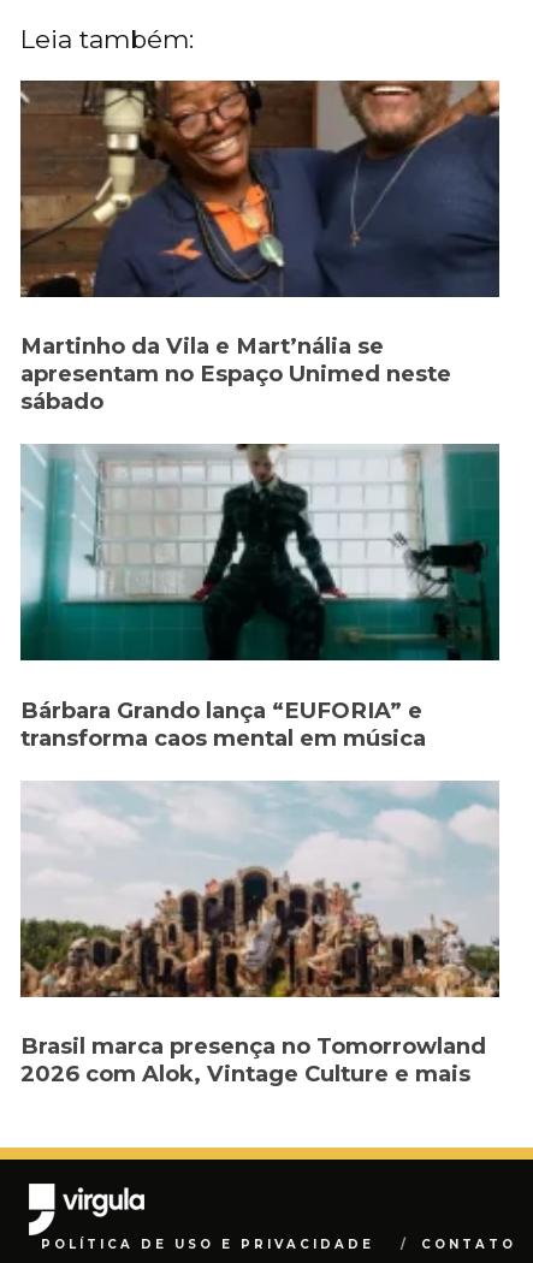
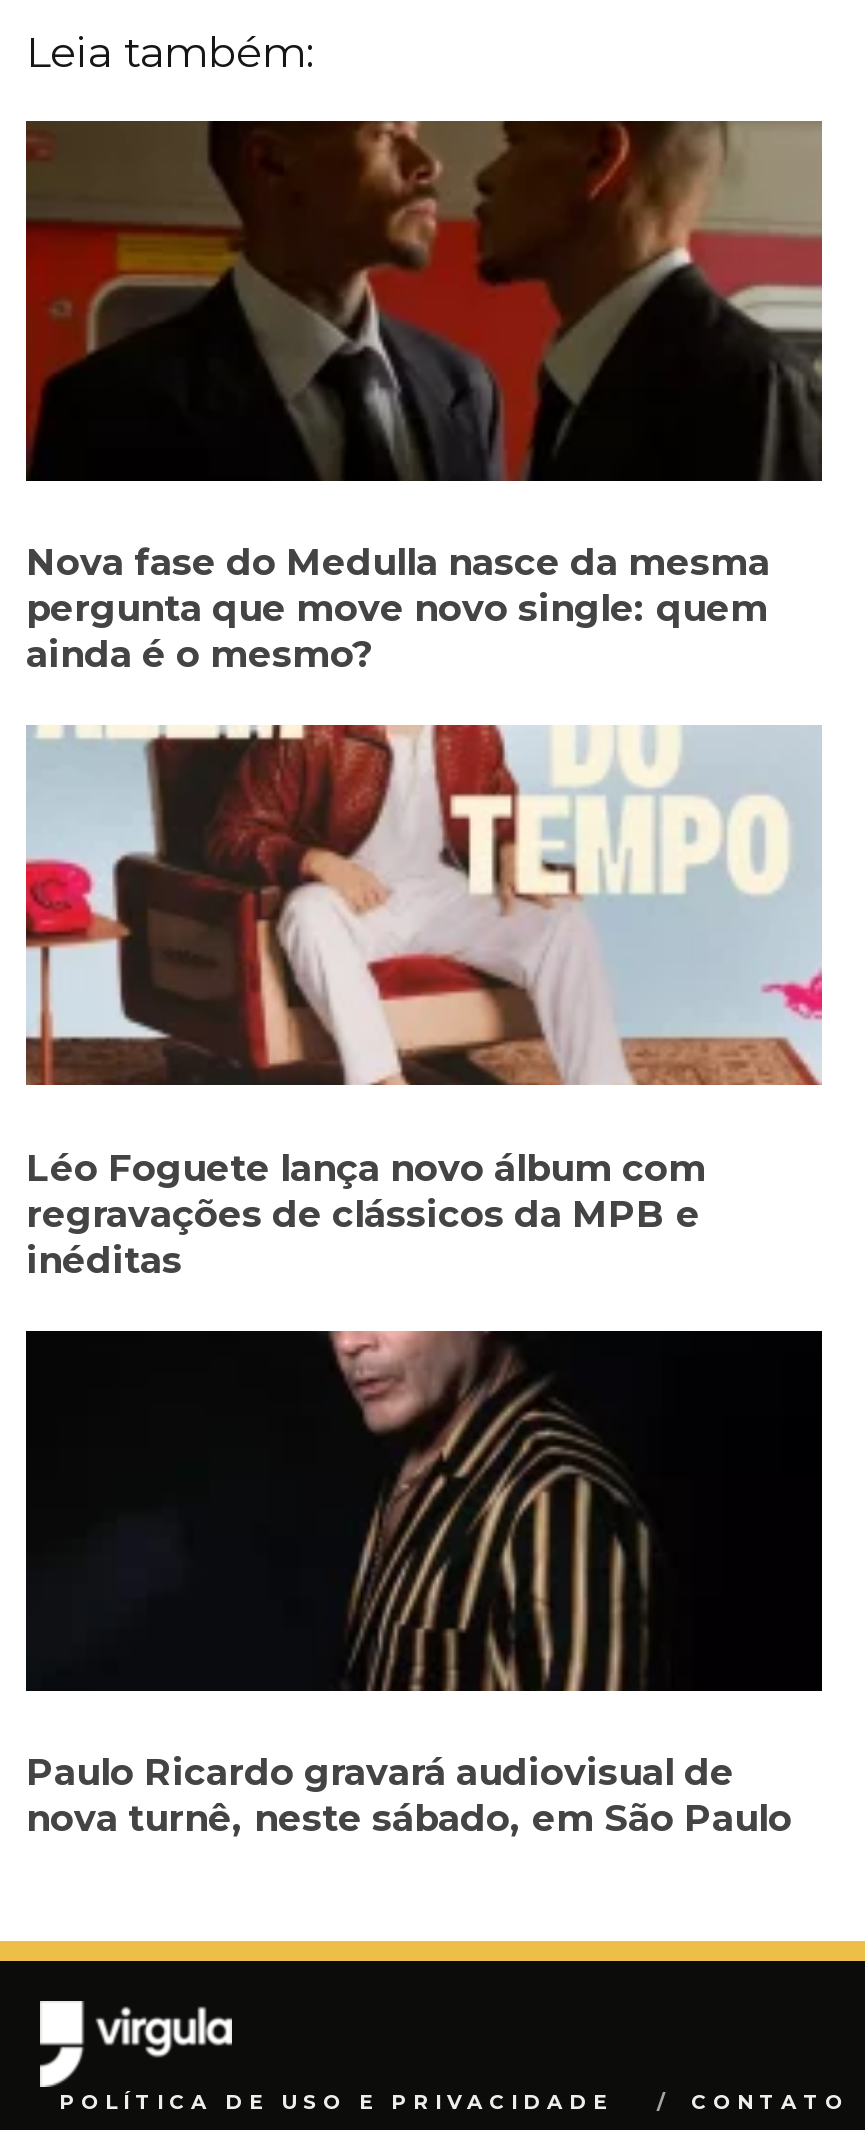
[19,79,501,415] [image] | Martinho da Vila e Mart’nália se | apresentam no Espaço Unimed neste | sábado -> [26,119,824,677] [image] | Nova fase do Medulla nasce da mesma | pergunta que move novo single: quem | ainda é o mesmo?
[19,443,501,751] [image] | Bárbara Grando lança “EUFORIA” e | transforma caos mental em música -> [24,723,824,1282] [image] | Léo Foguete lança novo álbum com | regravações de clássicos da MPB e | inéditas
[19,781,501,1087] [image] | Brasil marca presença no Tomorrowland | 2026 com Alok, Vintage Culture e mais -> [24,1329,824,1841] [image] | Paulo Ricardo gravará audiovisual de | nova turnê, neste sábado, em São Paulo

